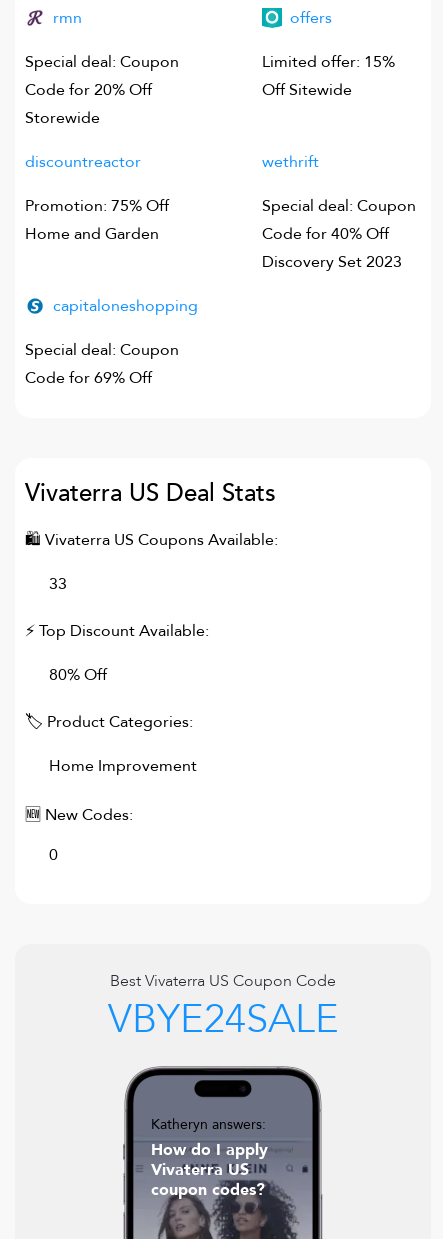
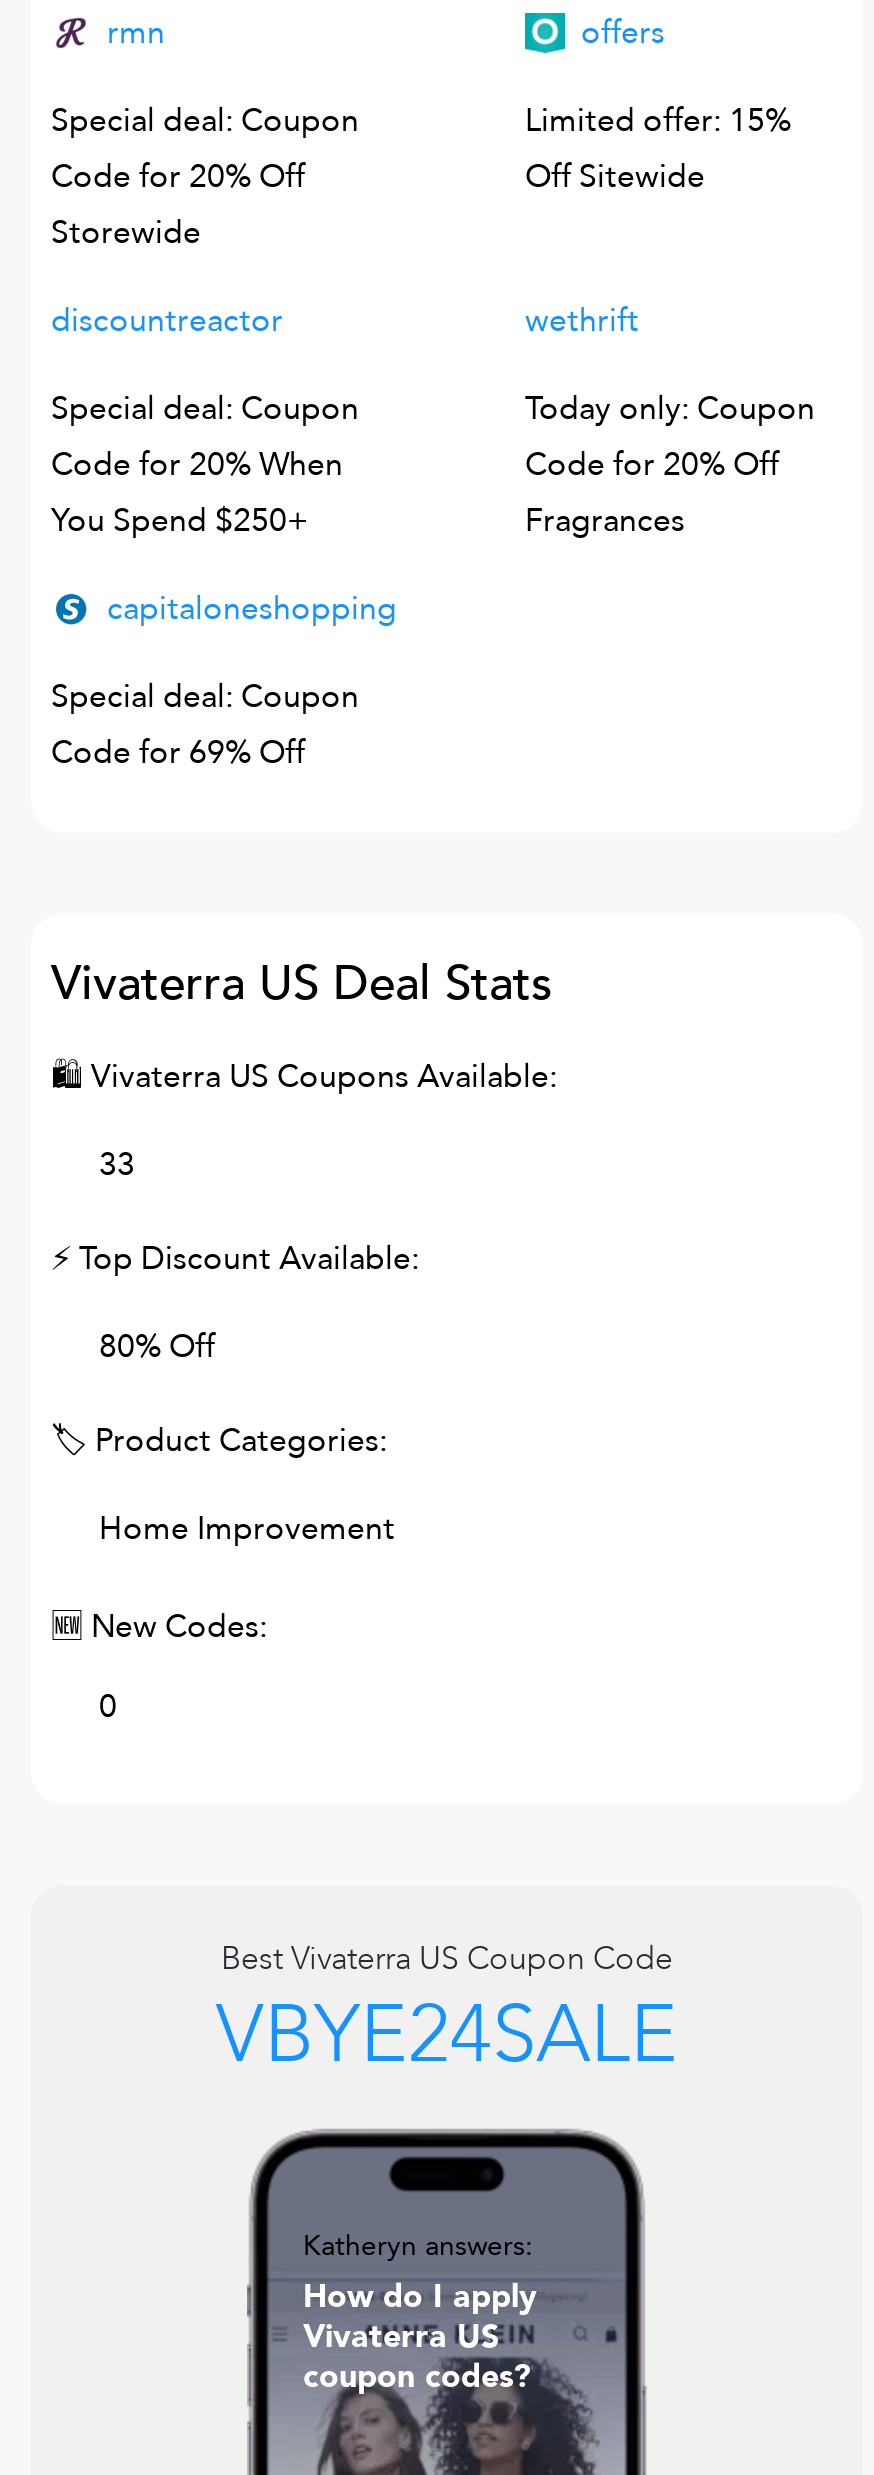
[25,195,169,245] Promotion: 75% Off | Home and Garden -> [51,387,359,543] Special deal: Coupon | Code for 20% When | You Spend $250+
[262,195,416,273] Special deal: Coupon | Code for 40% Off | Discovery Set 2023 -> [525,387,815,543] Today only: Coupon | Code for 20% Off | Fragrances

